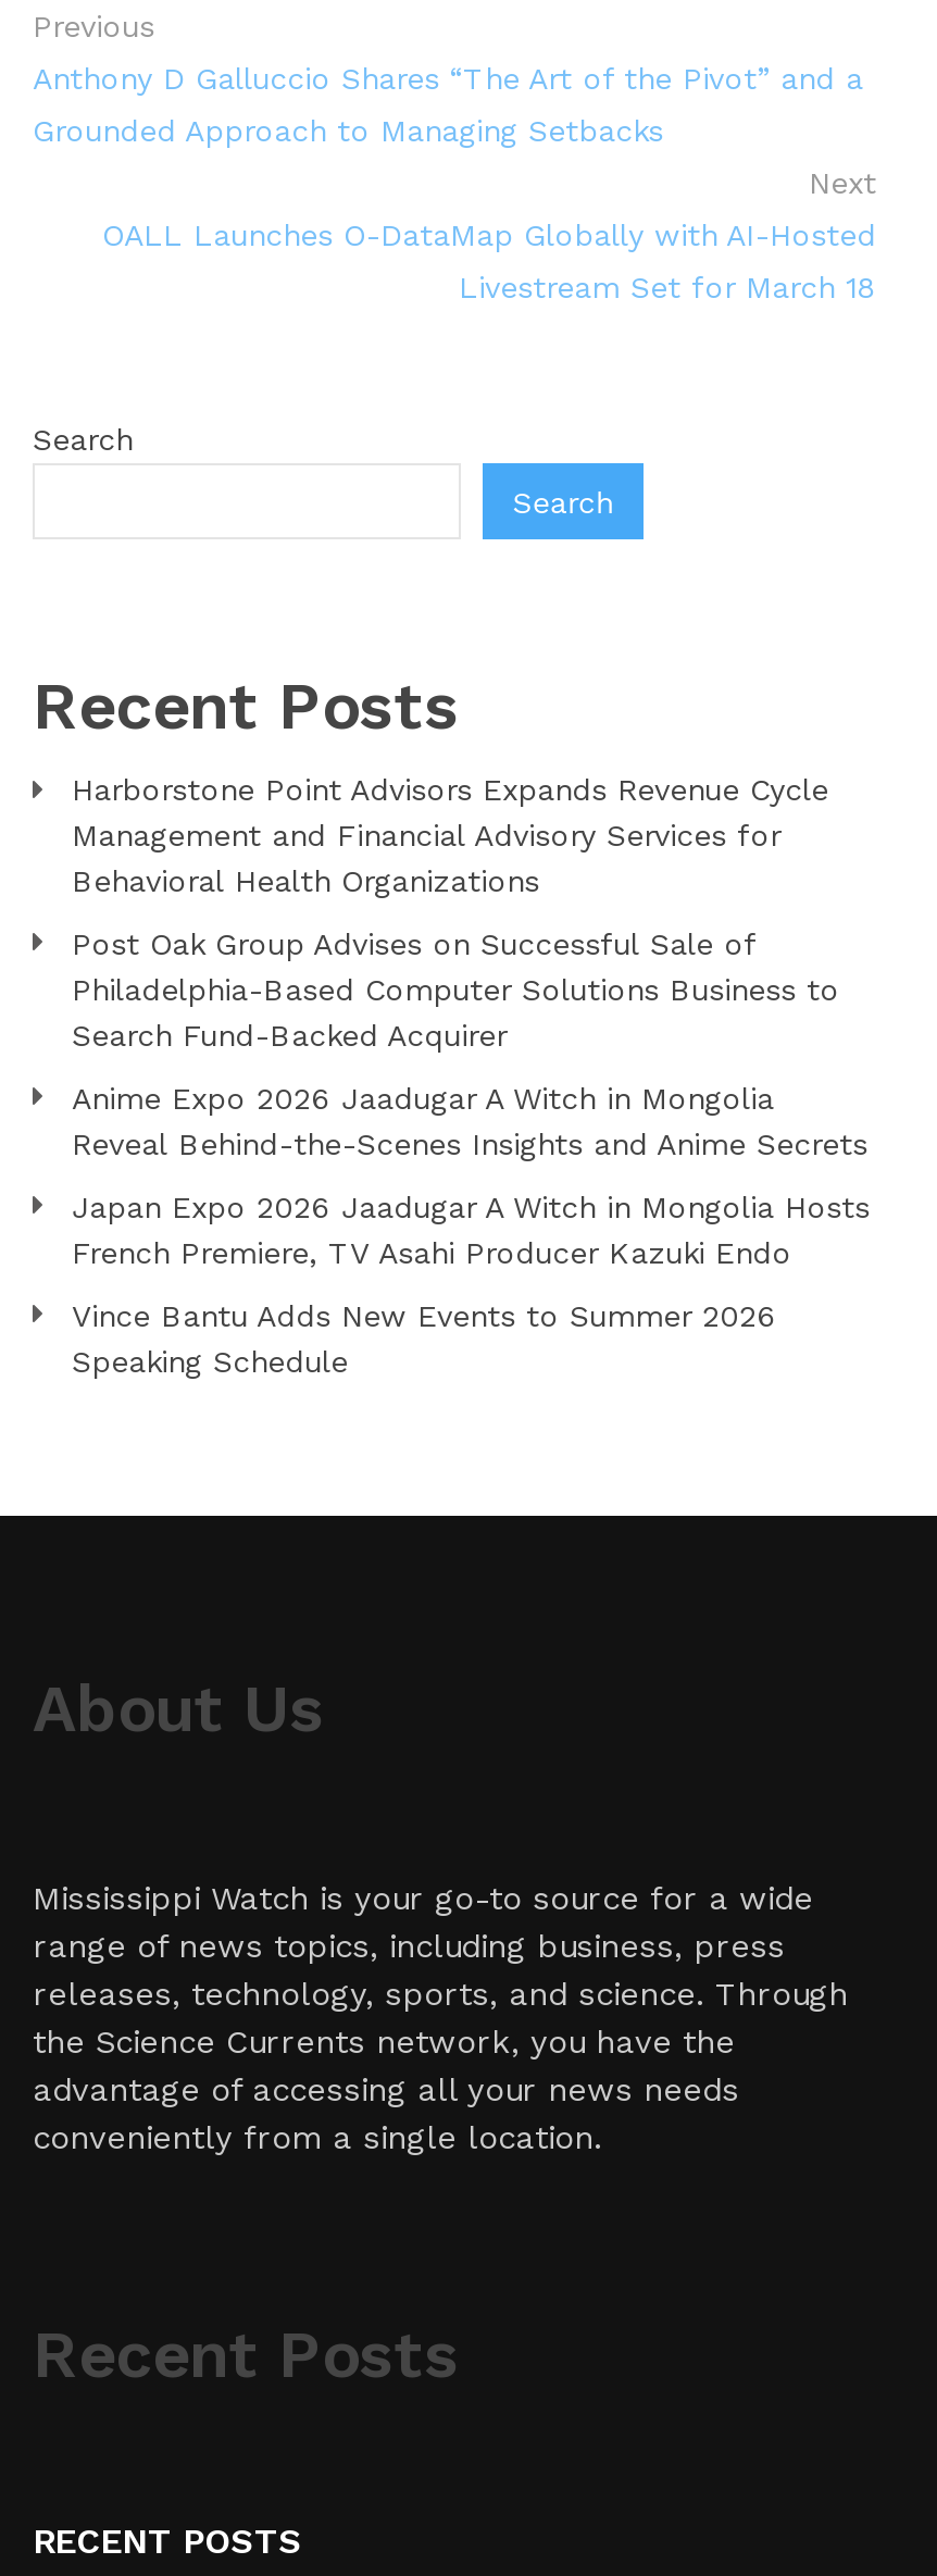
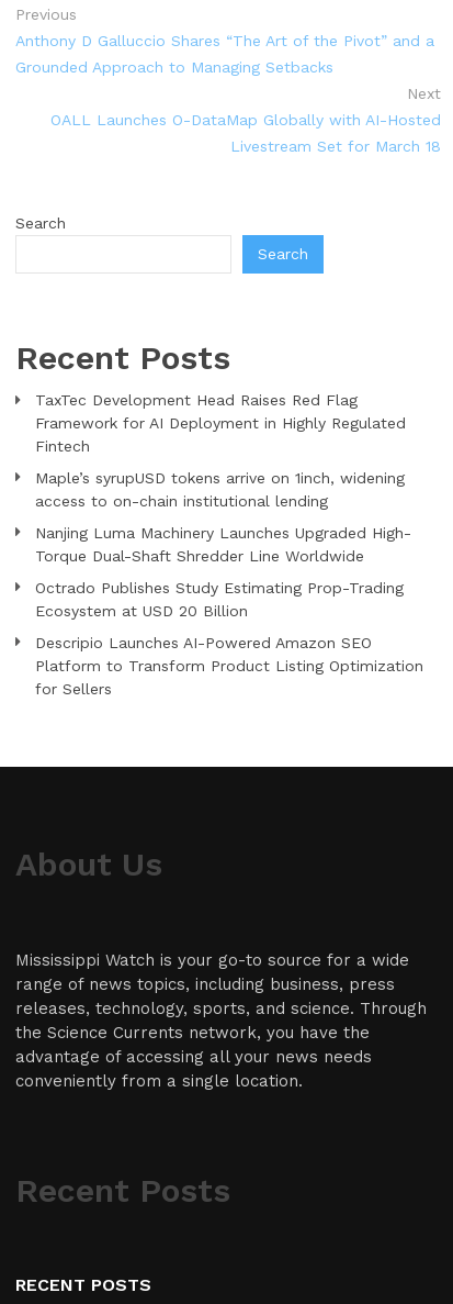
[72,773,828,899] Harborstone Point Advisors Expands Revenue Cycle | Management and Financial Advisory Services for | Behavioral Health Organizations -> [35,391,406,454] TaxTec Development Head Raises Red Flag | Framework for AI Deployment in Highly Regulated | Fintech
[72,928,839,1054] Post Oak Group Advises on Successful Sale of | Philadelphia-Based Computer Solutions Business to | Search Fund-Backed Acquirer -> [35,469,405,509] Maple’s syrupUSD tokens arrive on 1inch, widening | access to on-chain institutional lending
[72,1082,867,1163] Anime Expo 2026 Jaadugar A Witch in Mongolia | Reveal Behind-the-Scenes Insights and Anime Secrets -> [35,524,411,564] Nanjing Luma Machinery Launches Upgraded High- | Torque Dual-Shaft Shredder Line Worldwide
[72,1191,870,1271] Japan Expo 2026 Jaadugar A Witch in Mongolia Hosts | French Premiere, TV Asahi Producer Kazuki Endo -> [35,579,404,619] Octrado Publishes Study Estimating Prop-Trading | Ecosystem at USD 20 Billion
[72,1300,776,1380] Vince Bantu Adds New Events to Summer 2026 | Speaking Schedule -> [35,633,423,697] Descripio Launches AI-Powered Amazon SEO | Platform to Transform Product Listing Optimization | for Sellers

